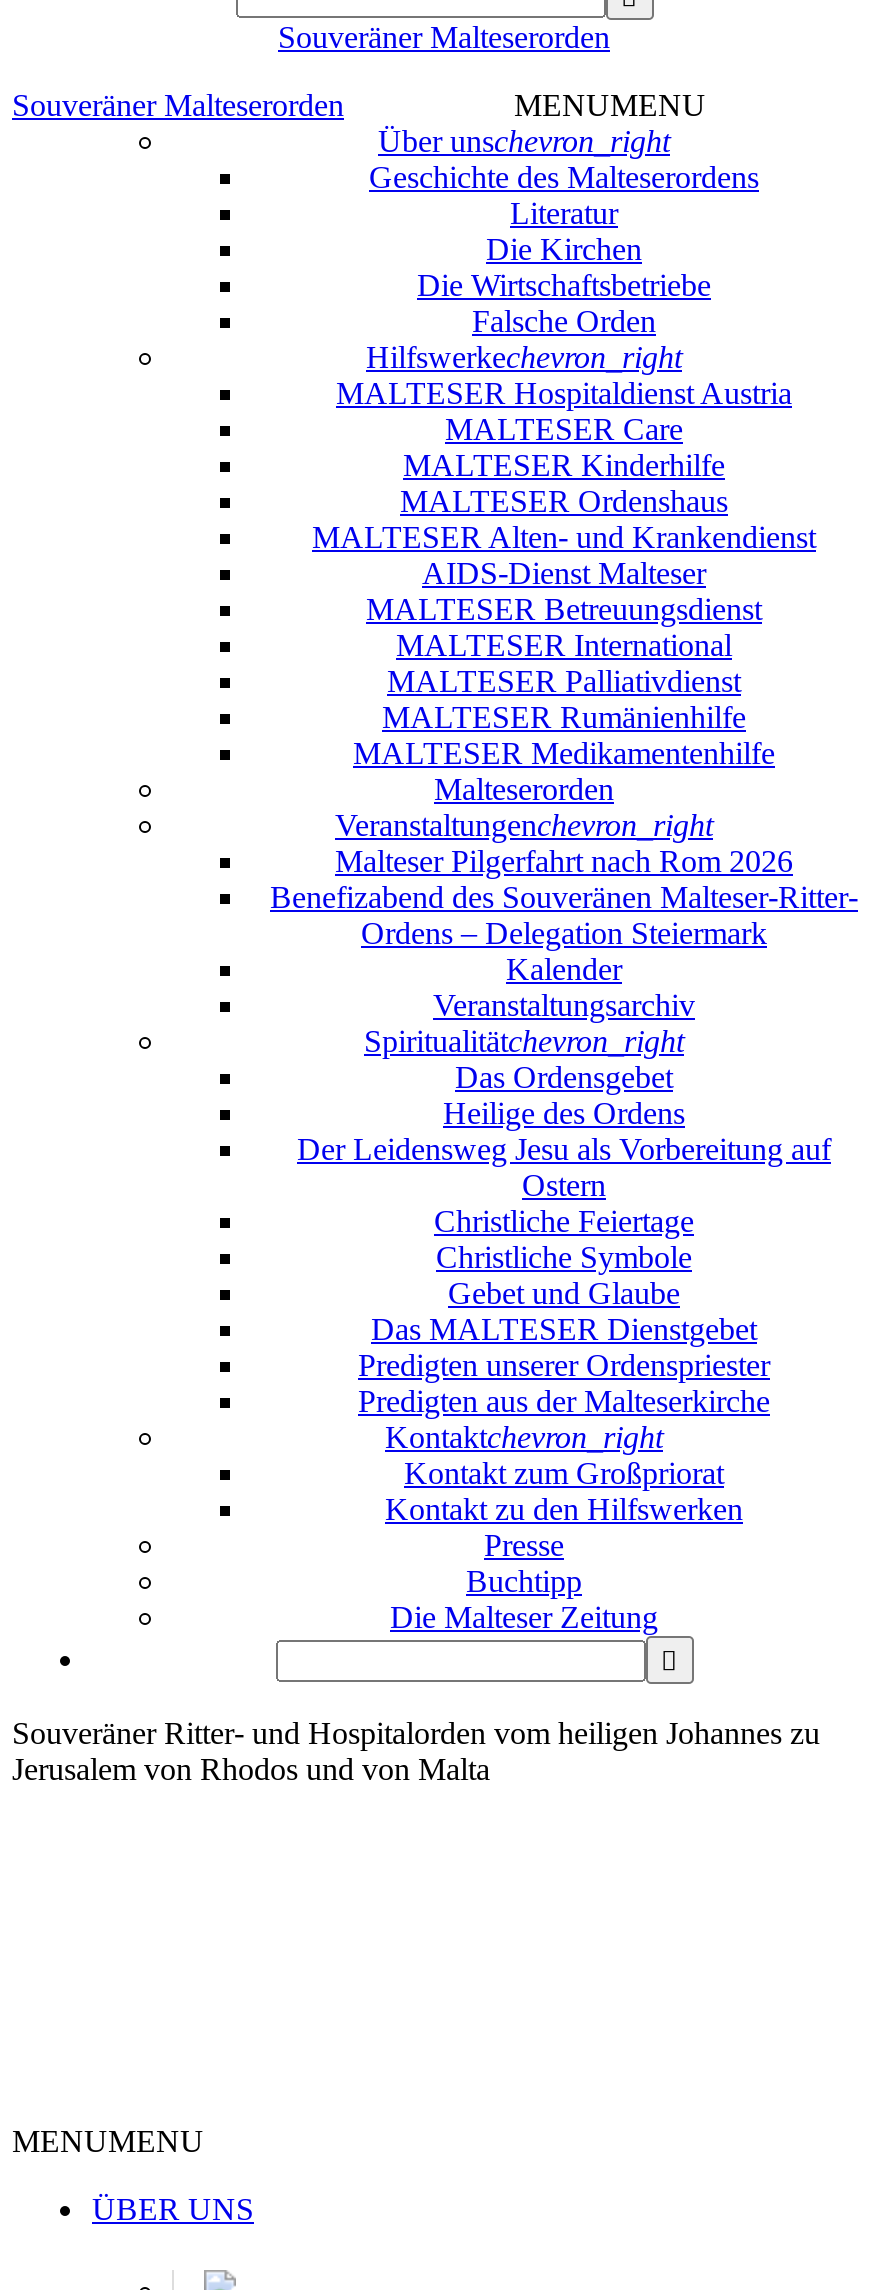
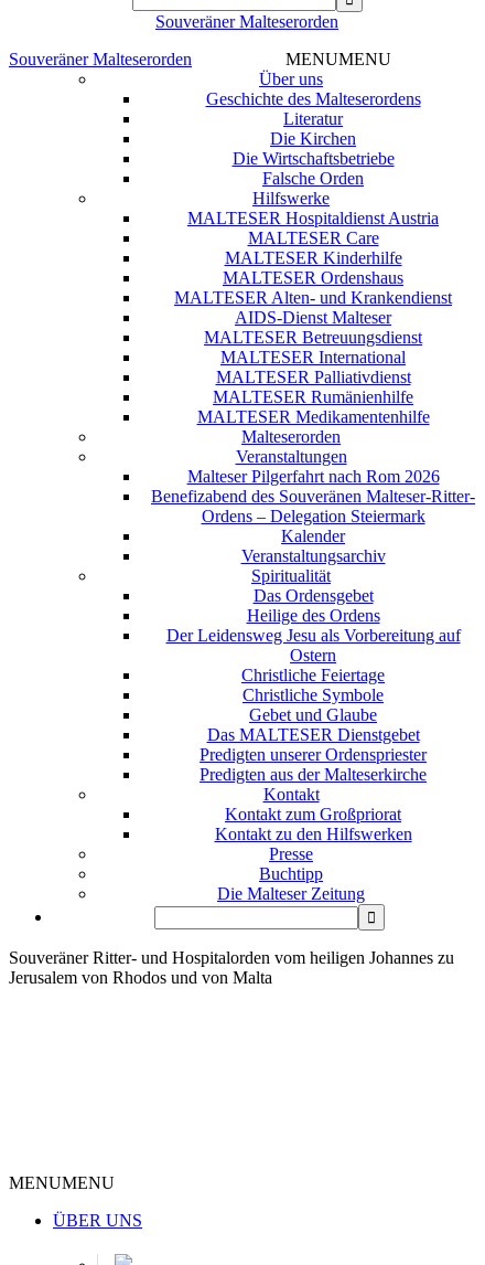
[378,124,670,158] Über unschevron_right -> [259,70,323,88] Über uns
[366,340,682,374] Hilfswerkechevron_right -> [252,189,330,208] Hilfswerke
[335,808,713,842] Veranstaltungenchevron_right -> [235,447,347,466] Veranstaltungen
[364,1024,684,1058] Spiritualitätchevron_right -> [251,566,331,585] Spiritualität
[385,1420,663,1454] Kontaktchevron_right -> [263,785,319,804] Kontakt

